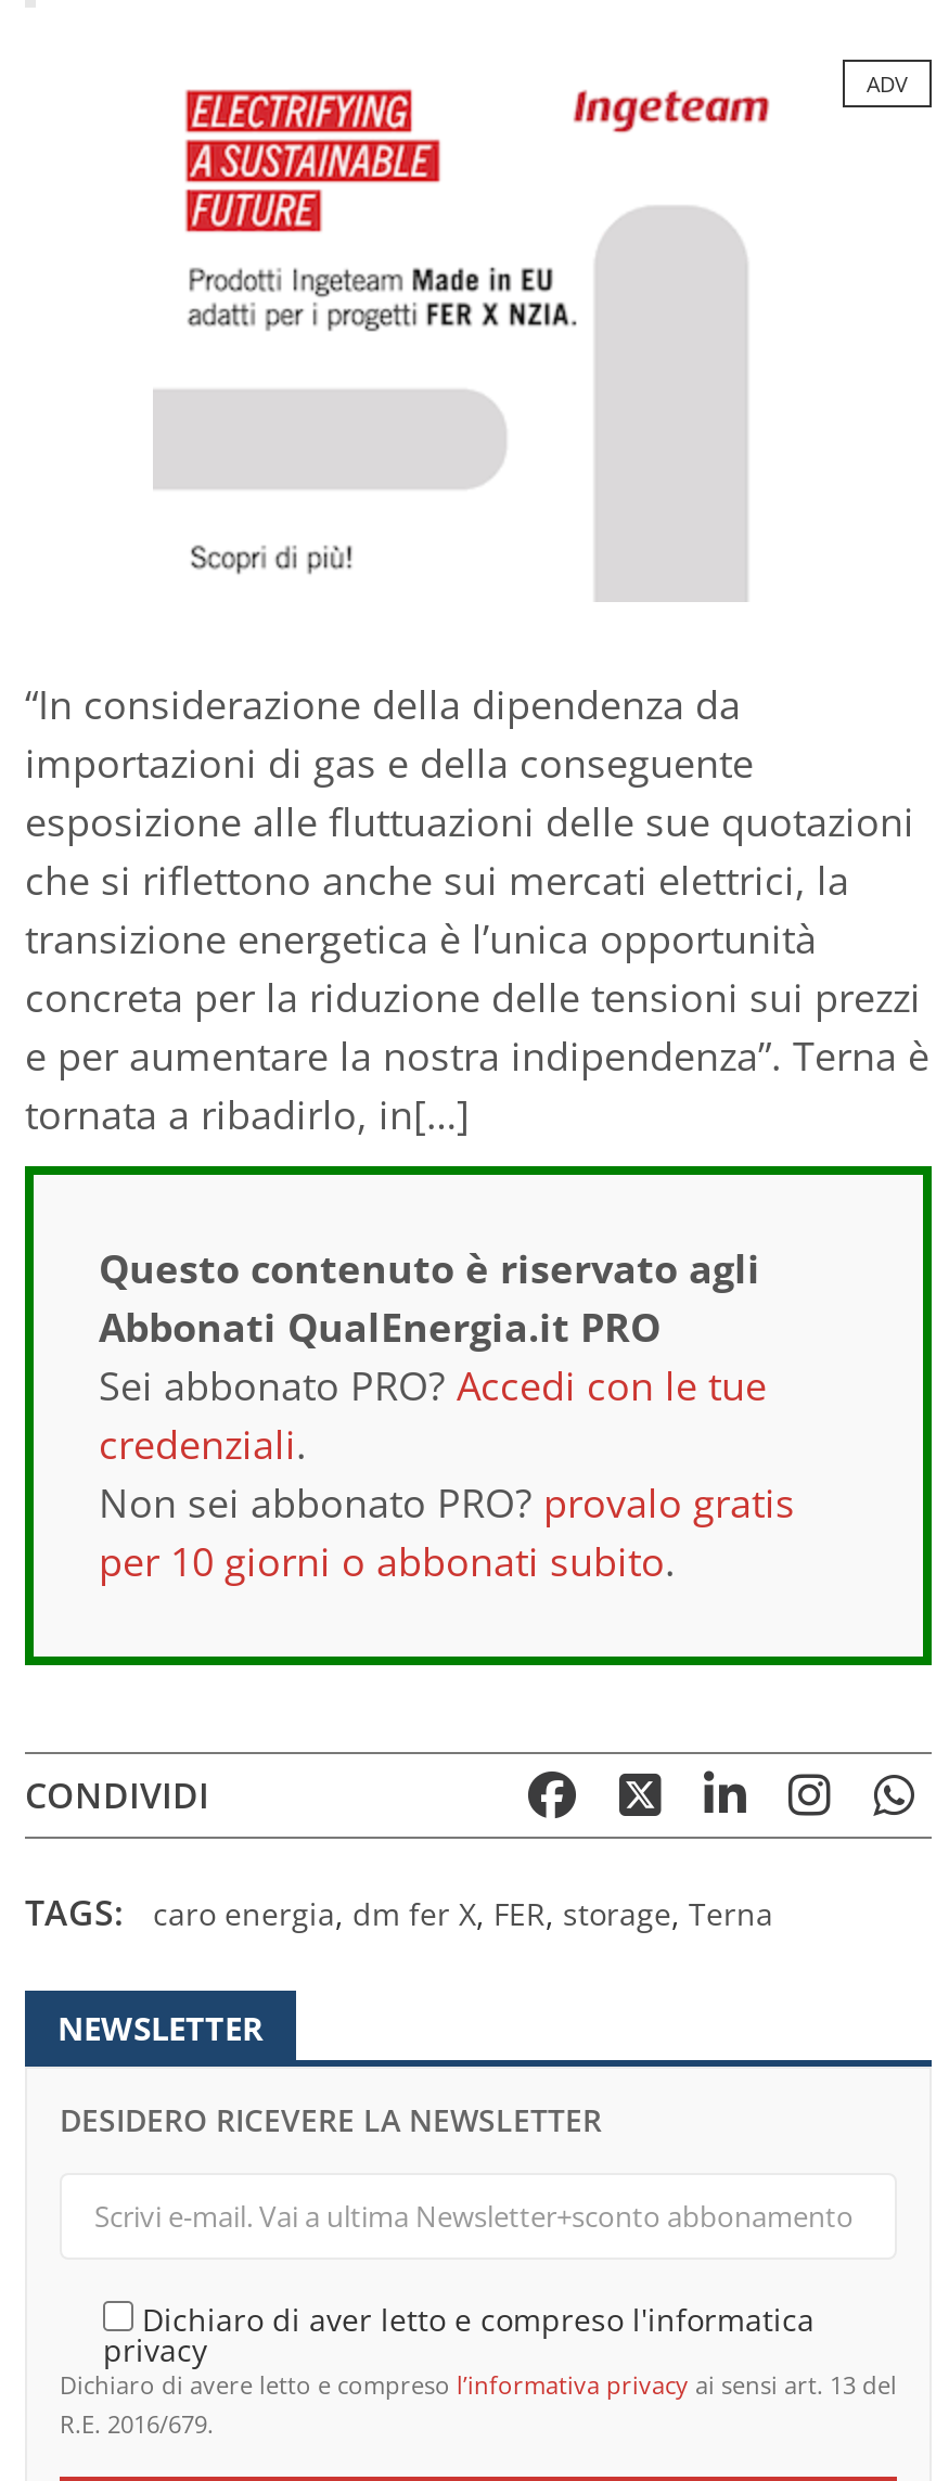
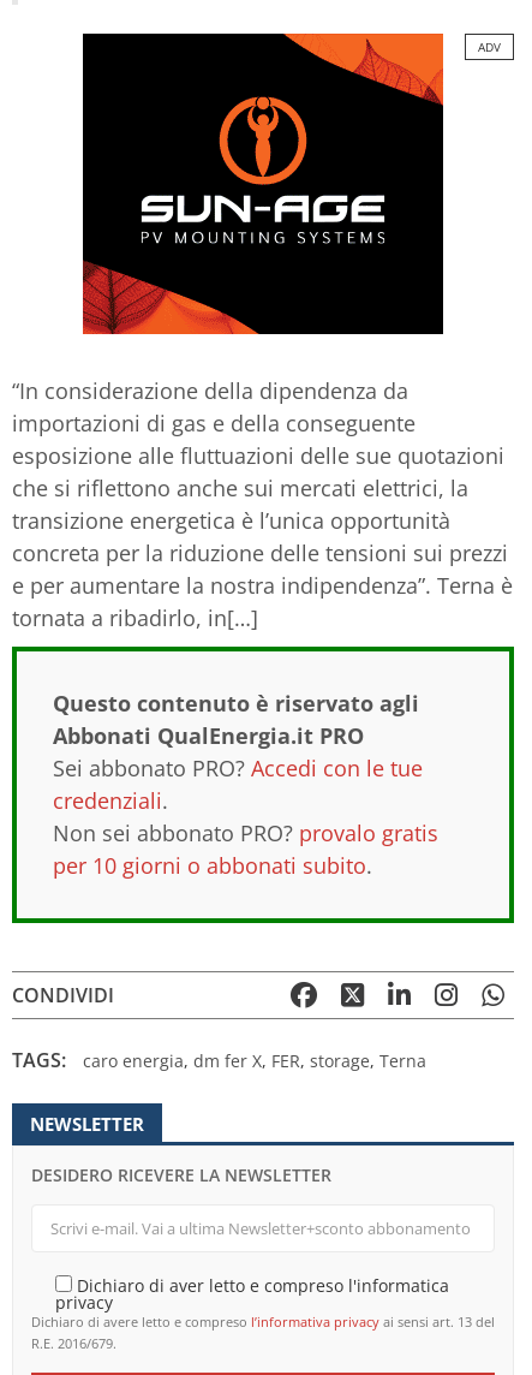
[153,60,804,602] [image] -> [82,32,444,335] [image]

